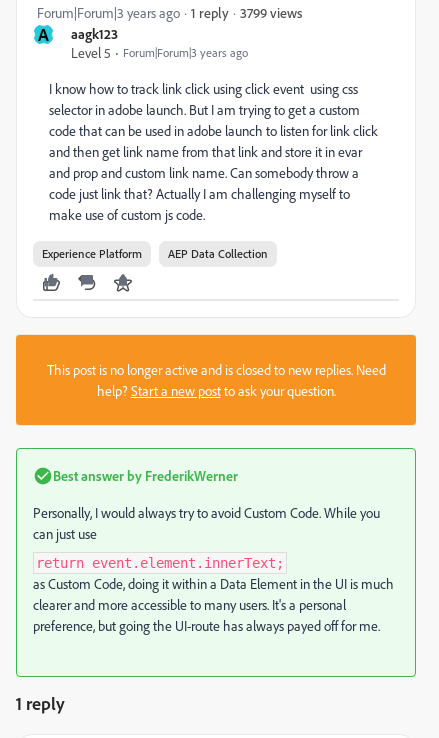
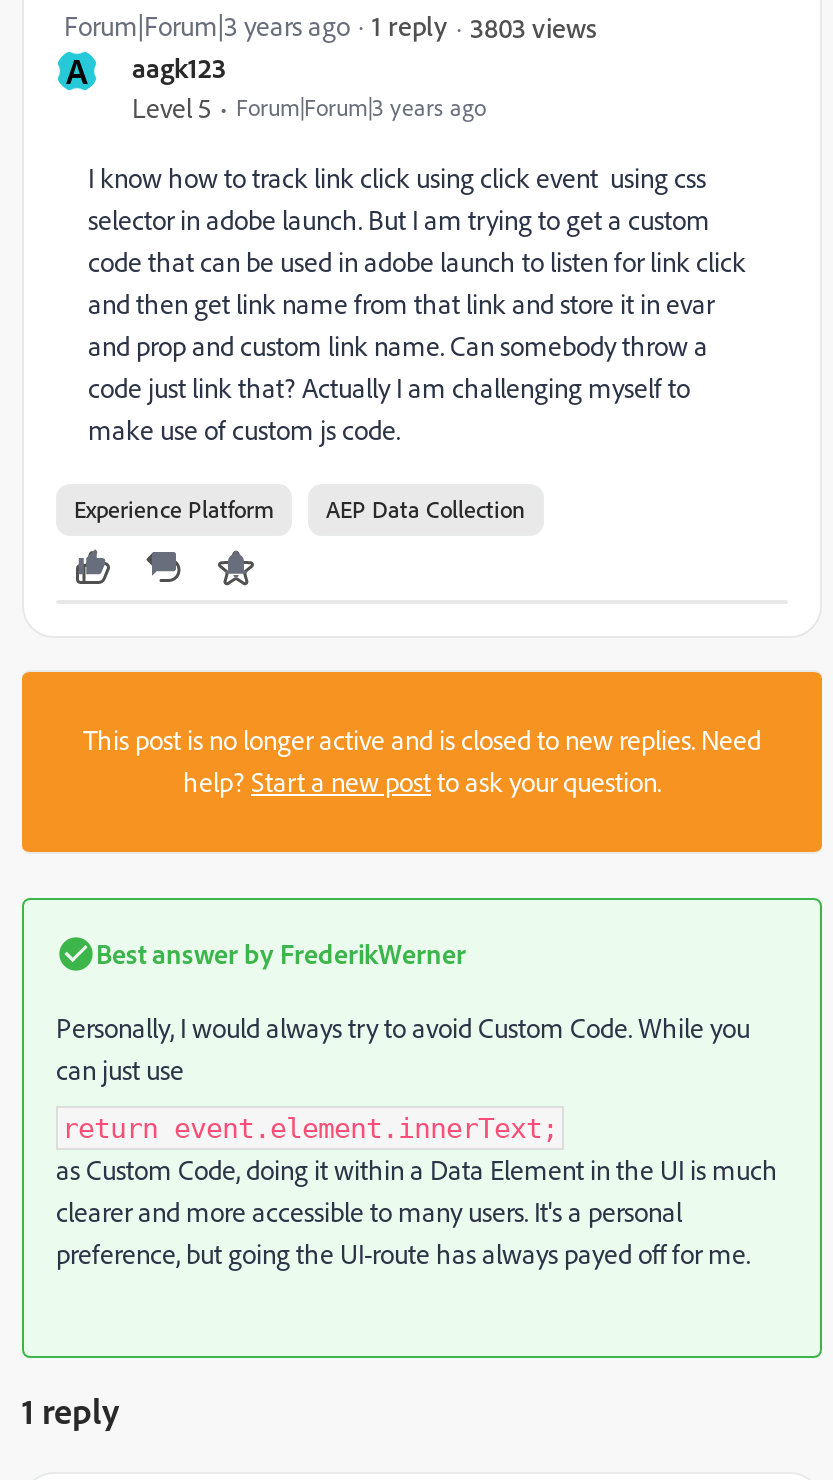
[240,3,302,20] 3799 views -> [470,9,596,43] 3803 views

